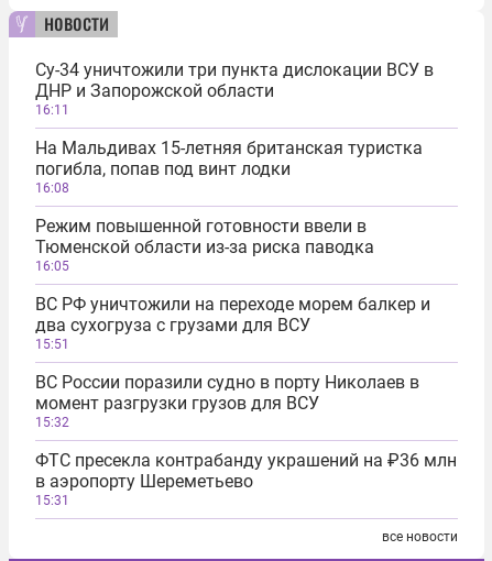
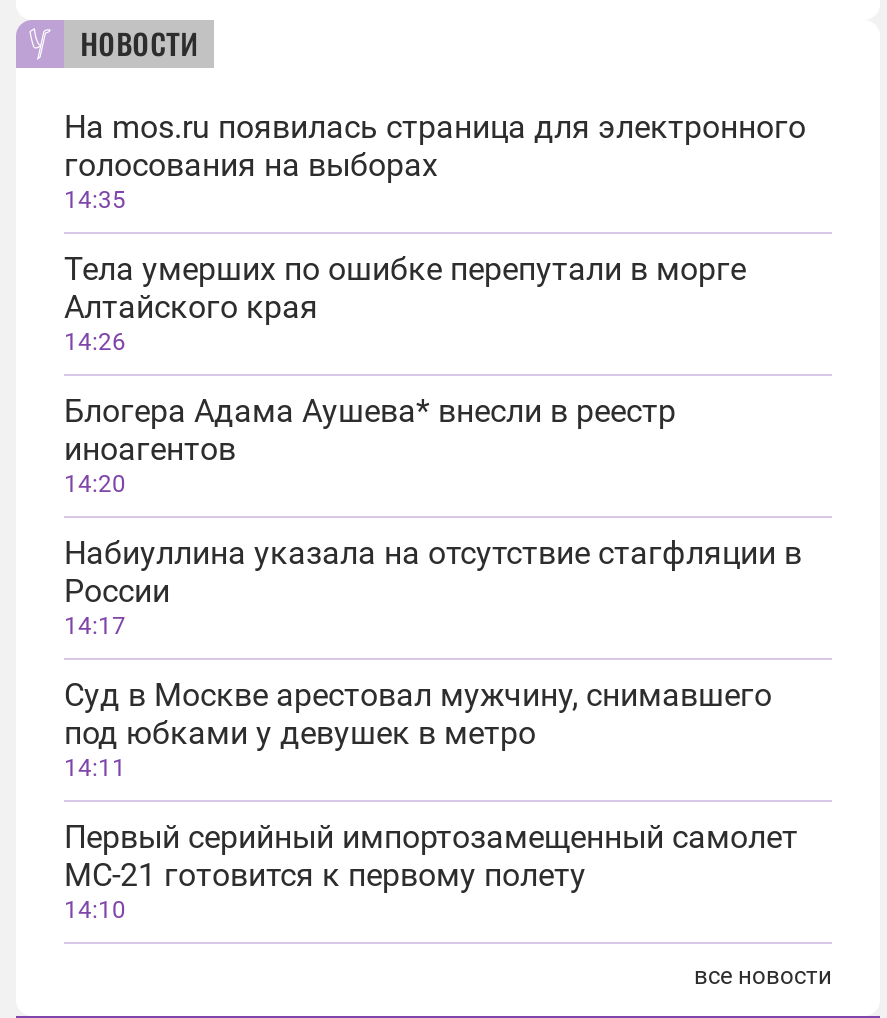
[35,59,434,118] Су-34 уничтожили три пункта дислокации ВСУ в | ДНР и Запорожской области | 16:11 -> [64,108,806,214] На mos.ru появилась страница для электронного | голосования на выборах | 14:35
[35,137,423,196] На Мальдивах 15-летняя британская туристка | погибла, попав под винт лодки | 16:08 -> [64,250,746,356] Тела умерших по ошибке перепутали в морге | Алтайского края | 14:26
[35,216,374,274] Режим повышенной готовности ввели в | Тюменской области из-за риска паводка | 16:05 -> [64,392,676,498] Блогера Адама Аушева* внесли в реестр | иноагентов | 14:20
[35,294,430,352] ВС РФ уничтожили на переходе морем балкер и | два сухогруза с грузами для ВСУ | 15:51 -> [64,534,802,640] Набиуллина указала на отсутствие стагфляции в | России | 14:17
[35,372,419,430] ВС России поразили судно в порту Николаев в | момент разгрузки грузов для ВСУ | 15:32 -> [64,676,772,782] Суд в Москве арестовал мужчину, снимавшего | под юбками у девушек в метро | 14:11
[35,450,457,508] ФТС пресекла контрабанду украшений на ₽36 млн | в аэропорту Шереметьево | 15:31 -> [64,818,798,924] Первый серийный импортозамещенный самолет | МС-21 готовится к первому полету | 14:10

